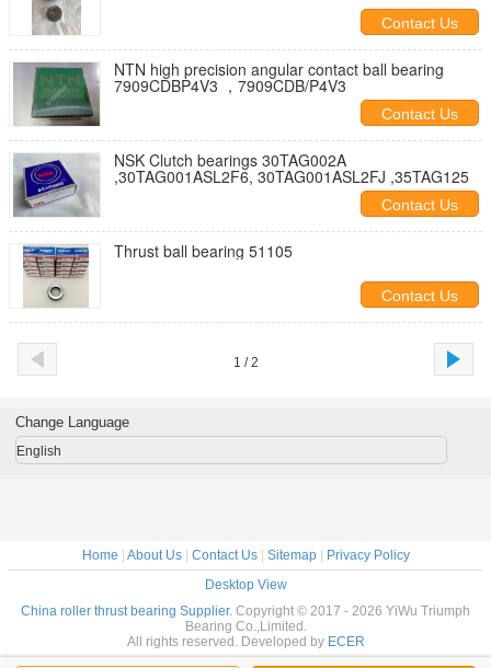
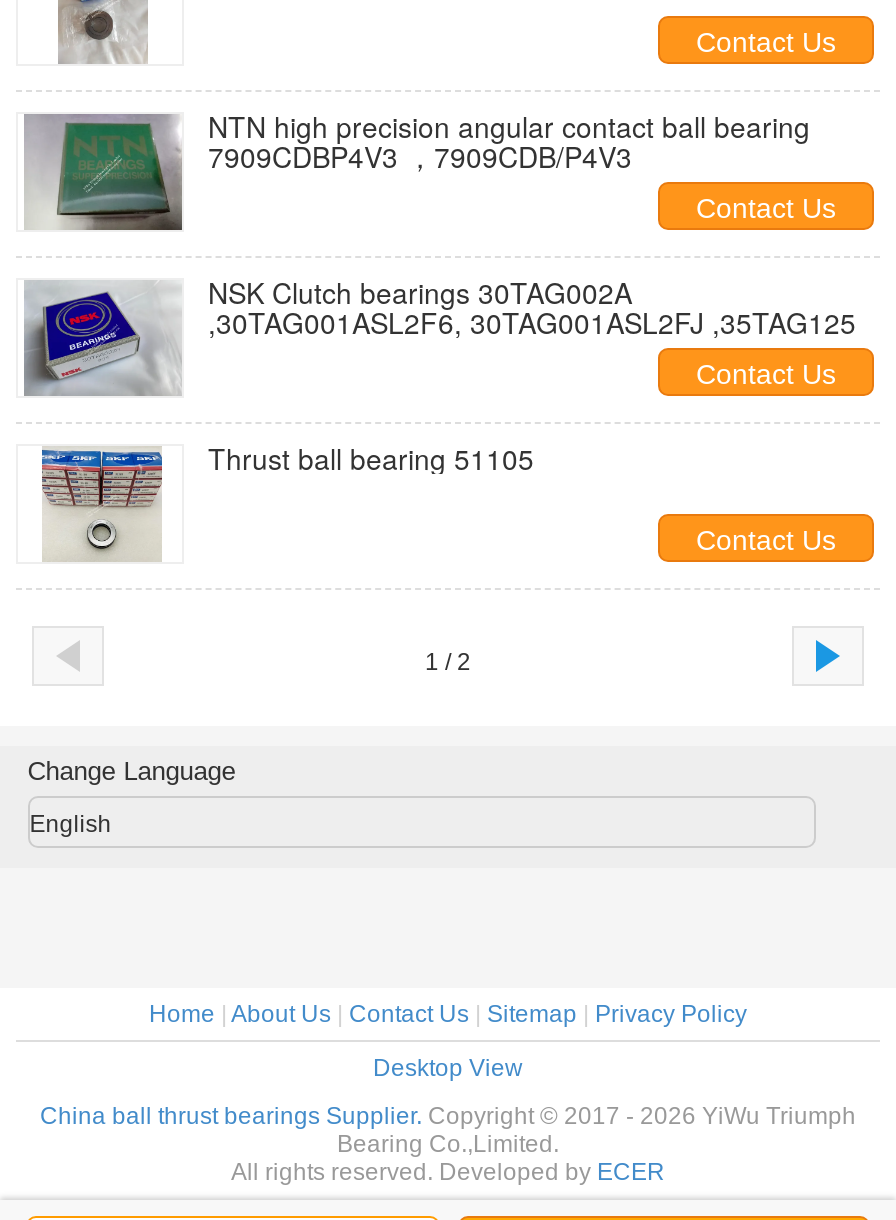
[21,603,470,619] China roller thrust bearing Supplier. Copyright © 2017 - 2026 YiWu Triumph -> [40,1102,856,1130] China ball thrust bearings Supplier. Copyright © 2017 - 2026 YiWu Triumph

